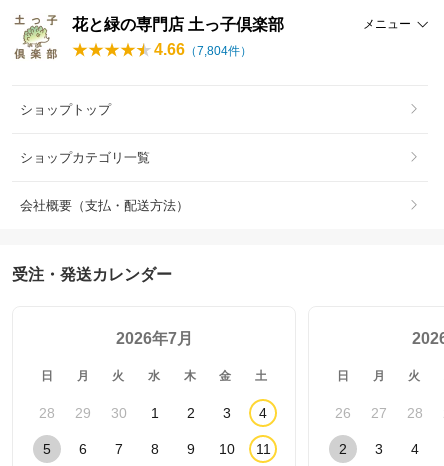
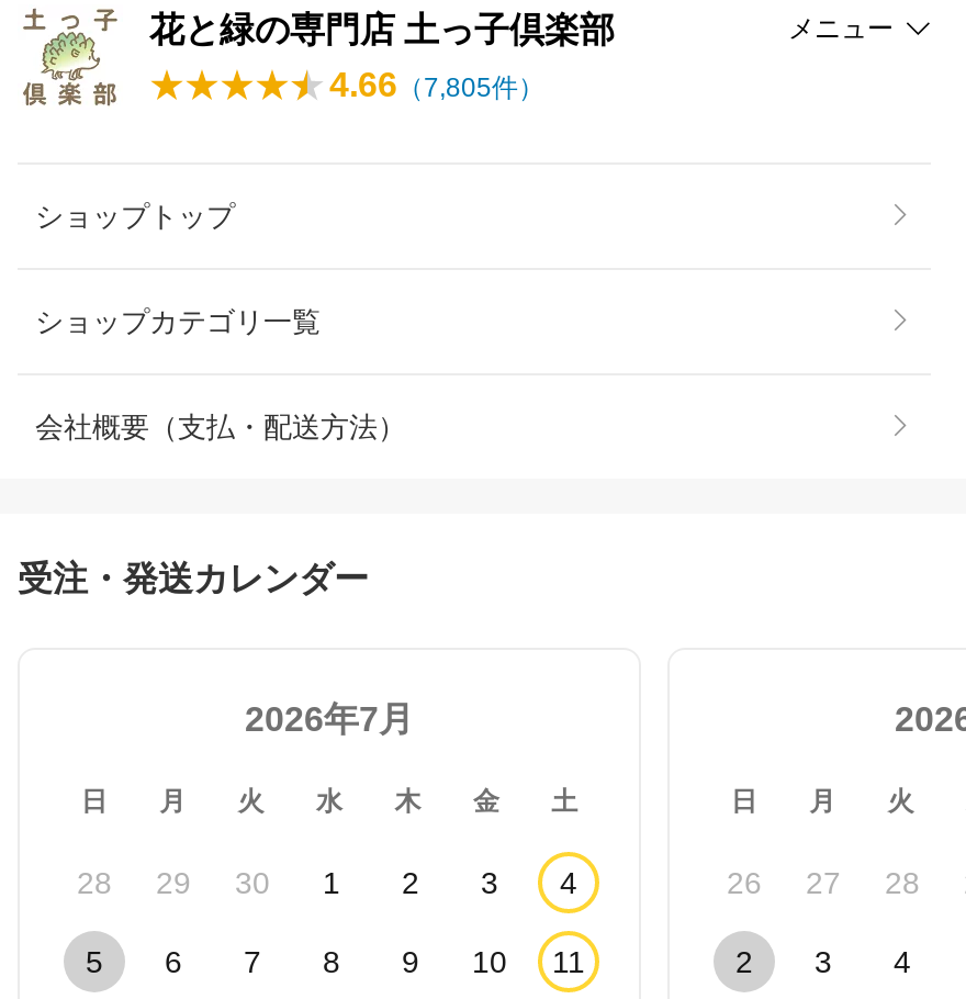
[154,41,252,58] 4.66（7,804件） -> [329,65,544,103] 4.66（7,805件）

